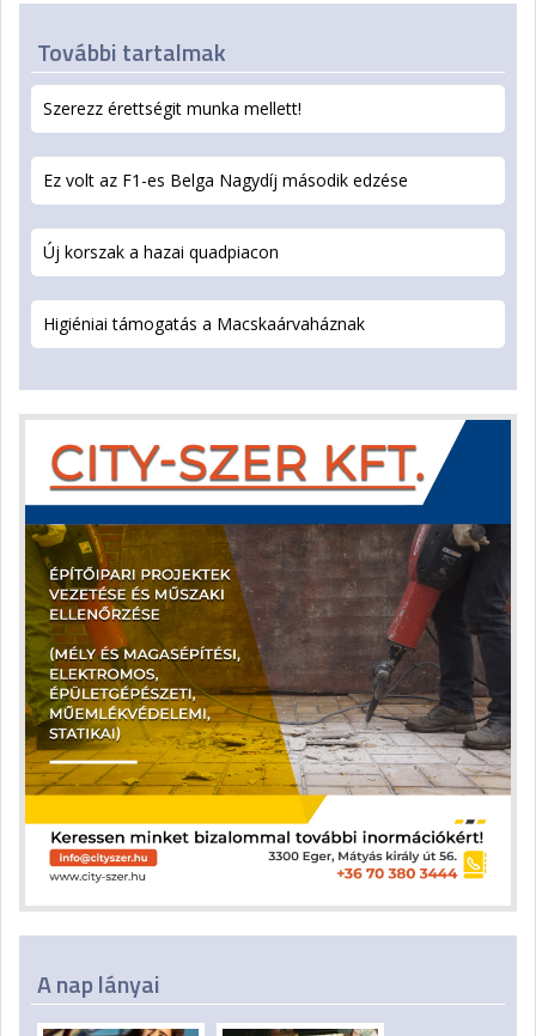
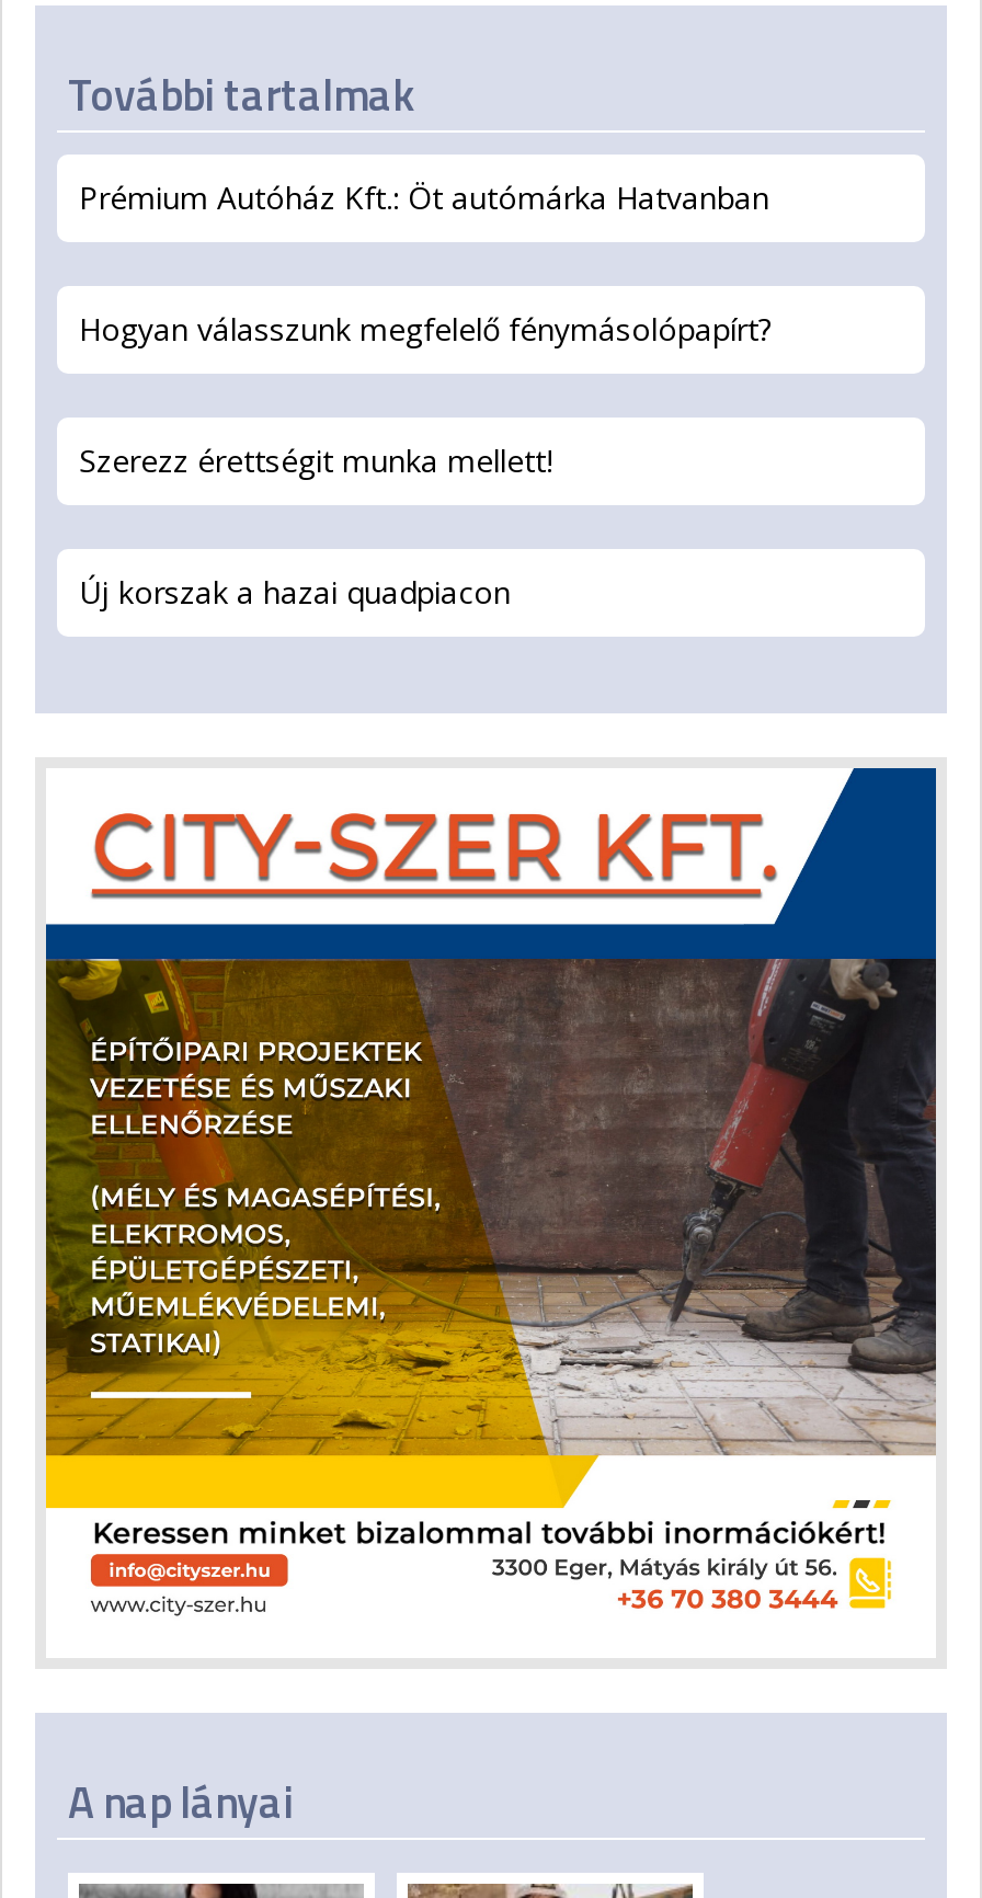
none -> [79,178,772,351] Prémium Autóház Kft.: Öt autómárka Hatvanban | Hogyan válasszunk megfelelő fénymásolópapírt?
moved [43,97,301,120] -> [79,441,552,482]: Szerezz érettségit munka mellett!
[43,169,408,192] Ez volt az F1-es Belga Nagydíj második edzése -> none
moved [43,241,279,263] -> [79,572,511,614]: Új korszak a hazai quadpiacon
[43,312,365,335] Higiéniai támogatás a Macskaárvaháznak -> none

